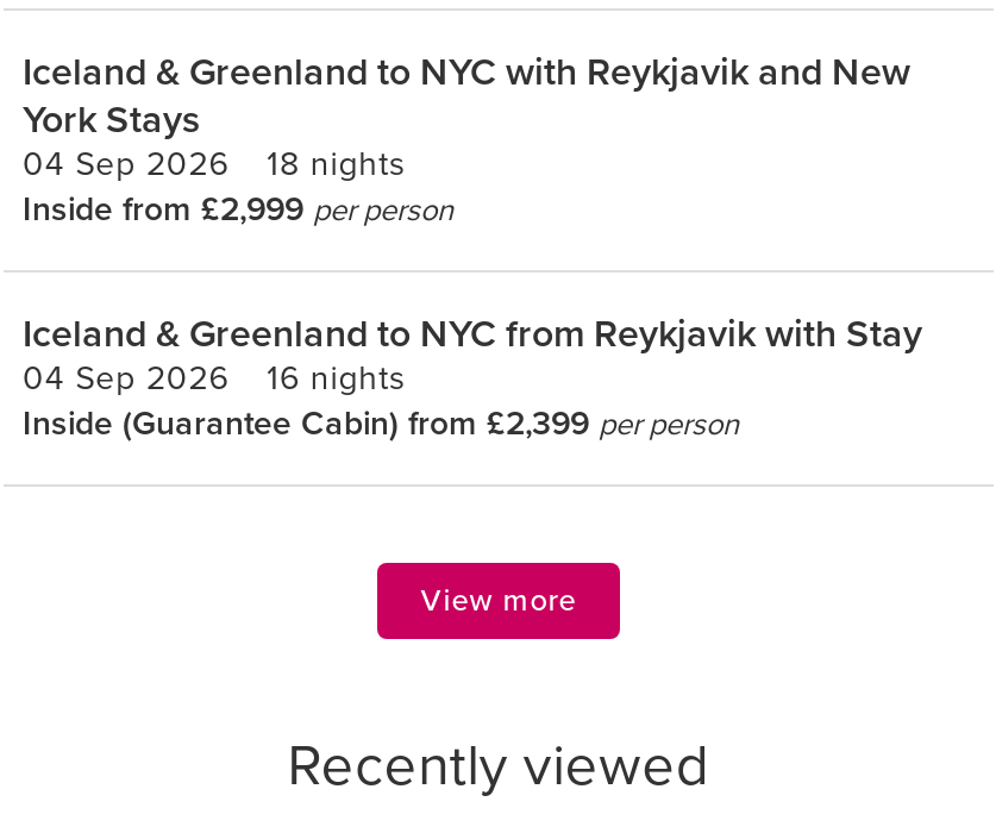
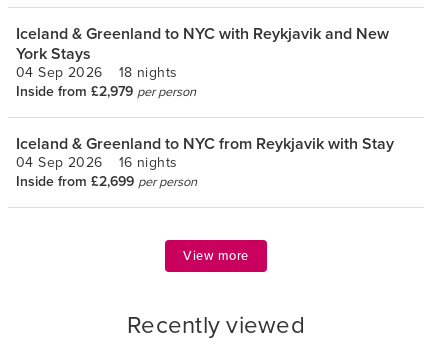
[23,189,453,229] Inside from £2,999 per person -> [16,83,196,100] Inside from £2,979 per person
[23,403,739,443] Inside (Guarantee Cabin) from £2,399 per person -> [16,173,197,190] Inside from £2,699 per person

